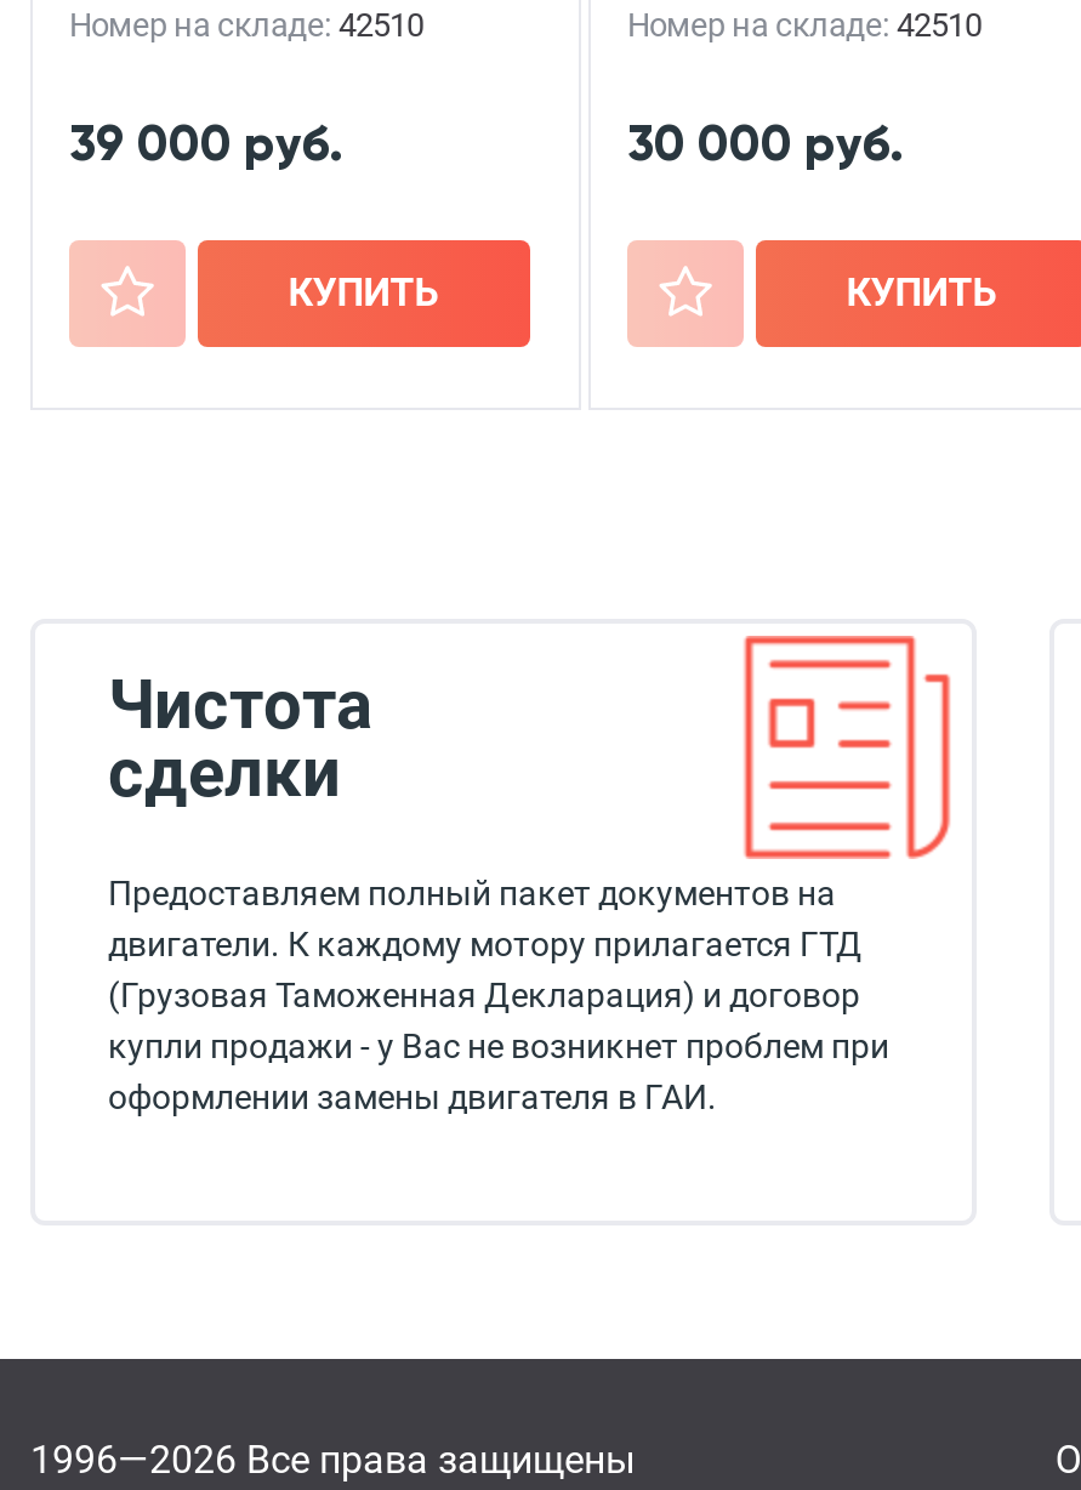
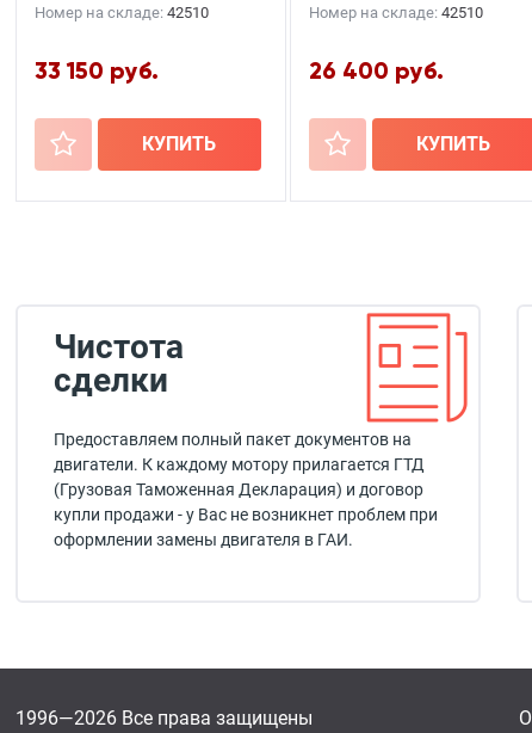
[69,114,343,172] 39 000 руб. -> [35,56,159,85] 33 150 руб.
[627,114,904,172] 30 000 руб. -> [309,56,444,85] 26 400 руб.

